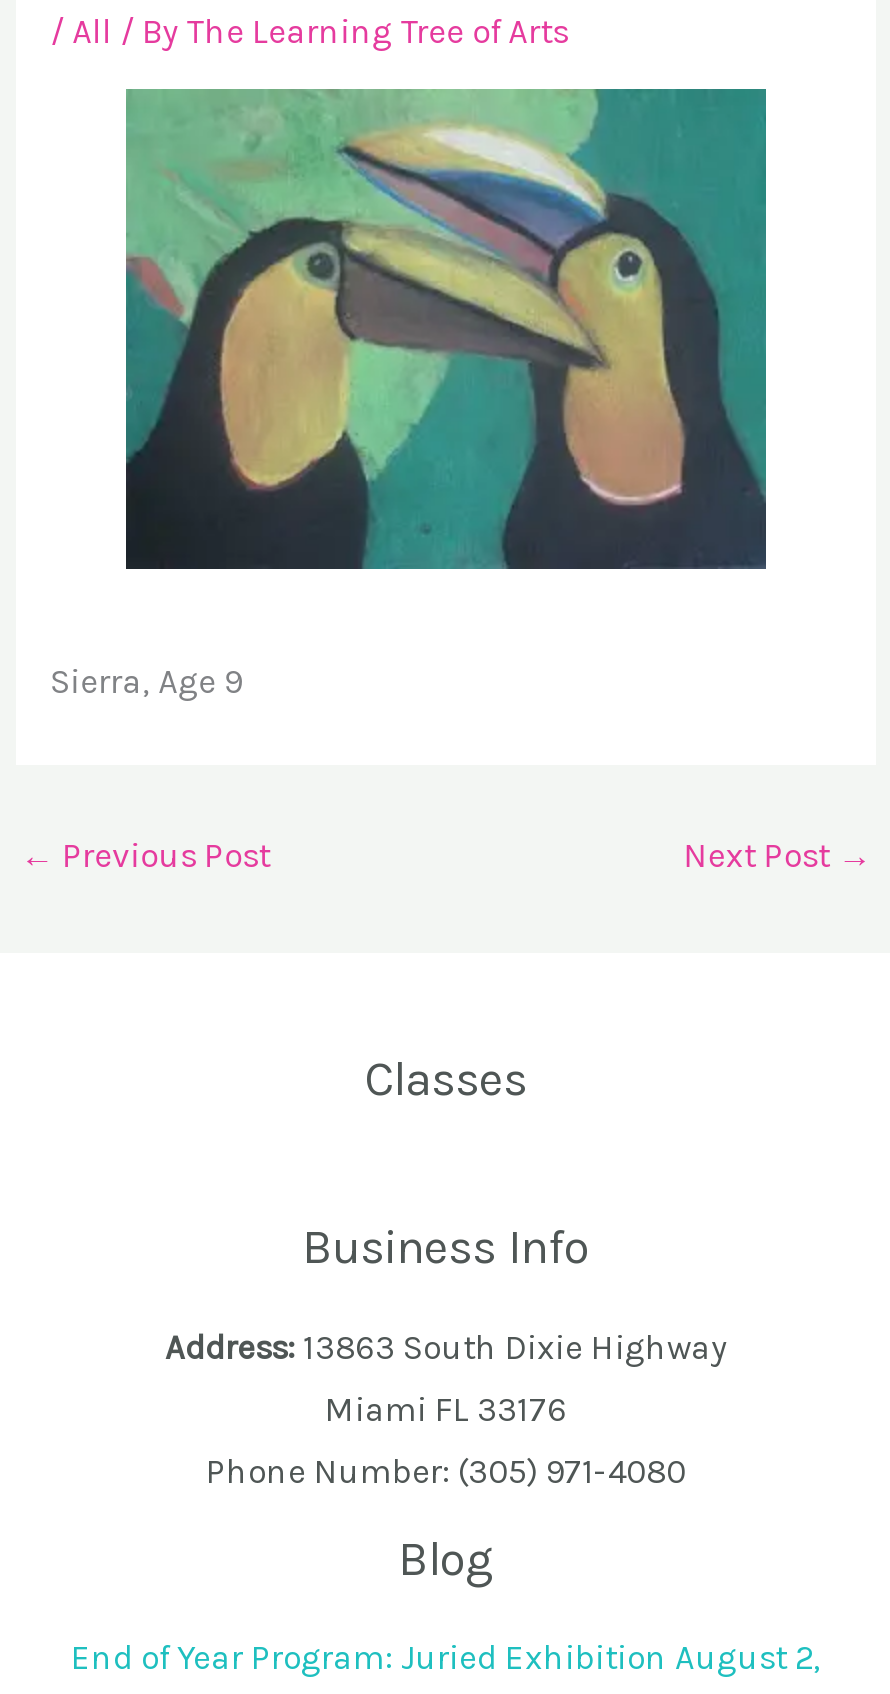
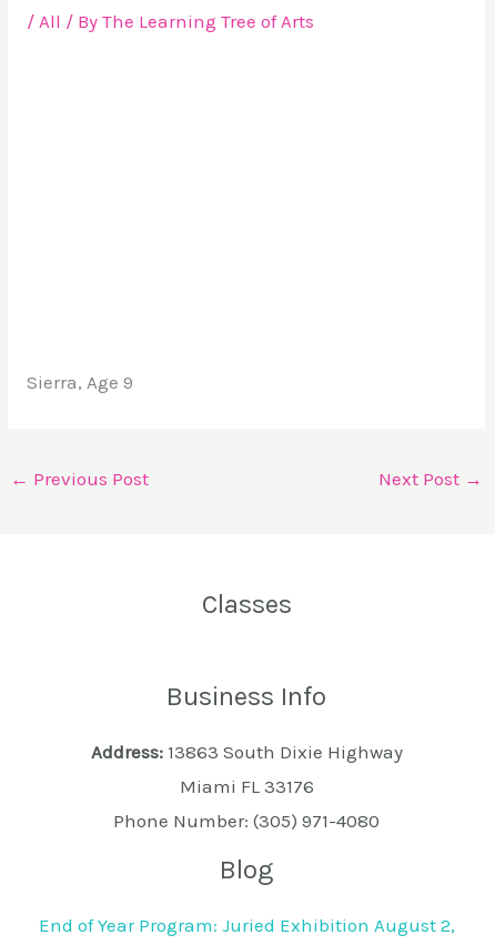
[124,86,768,572] [image] -> none

